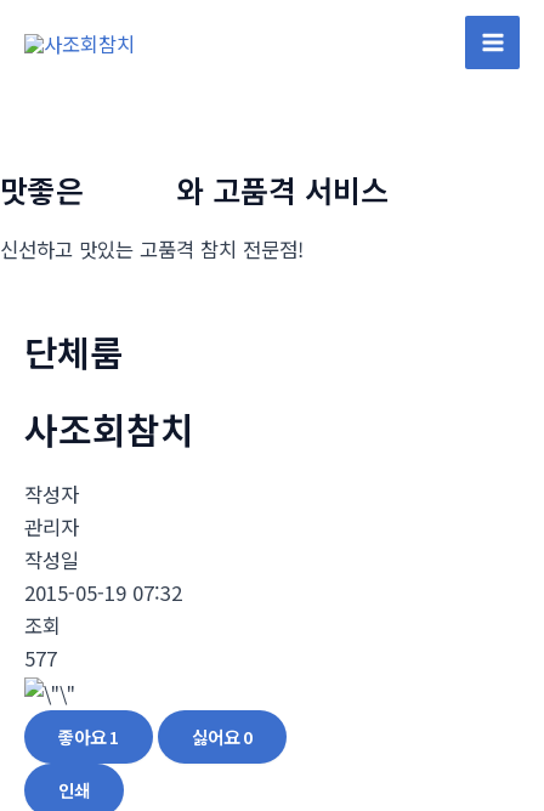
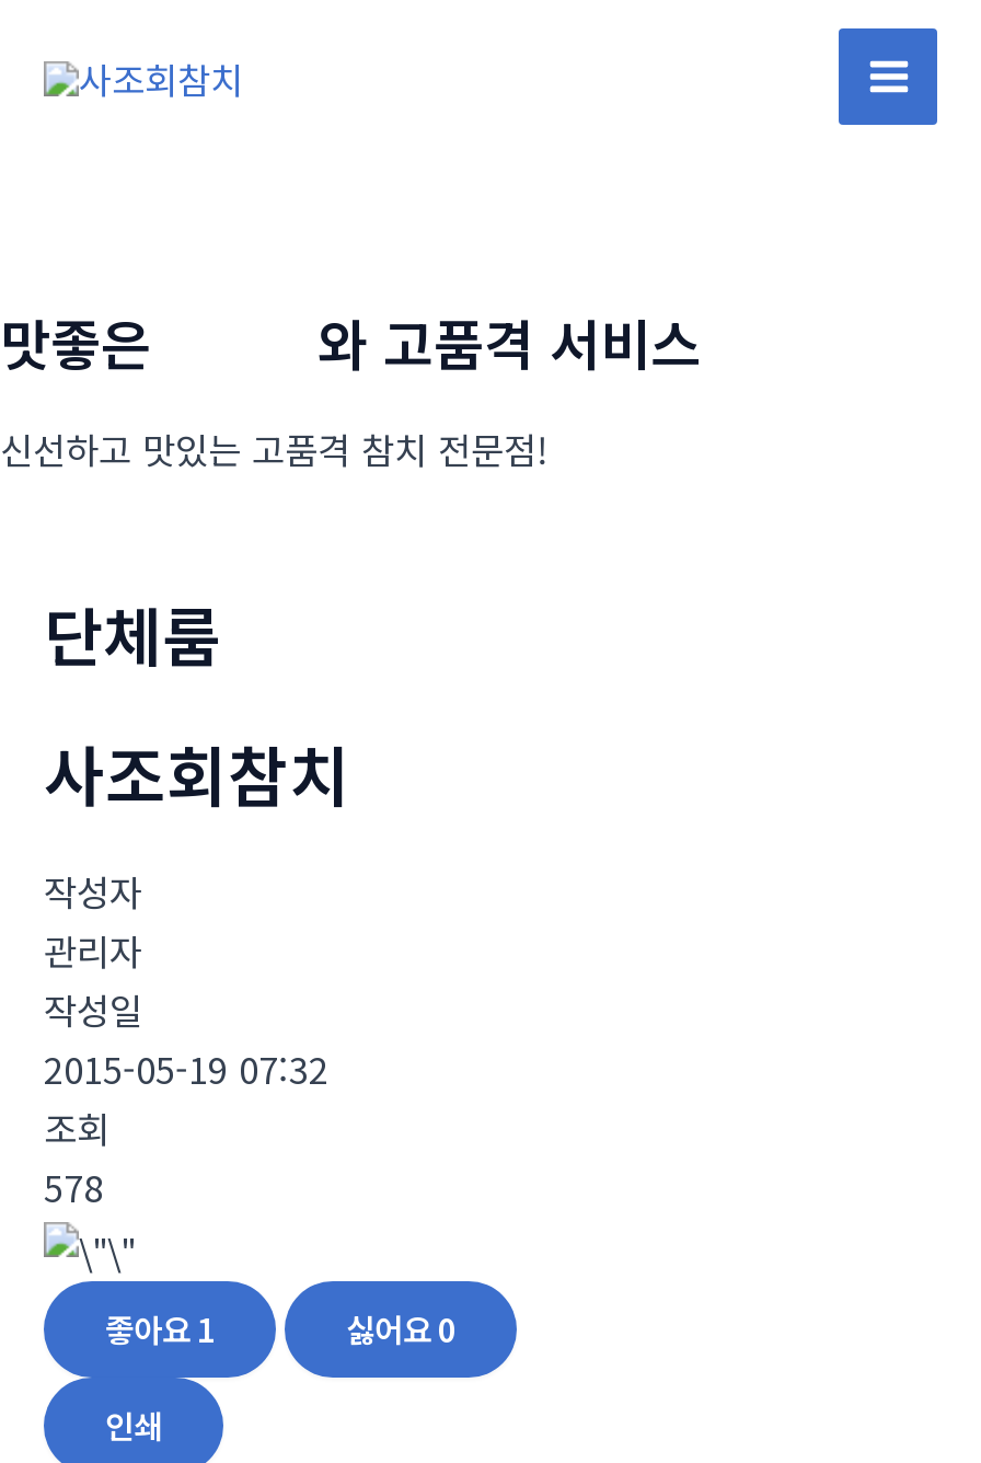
[24,643,57,672] 577 -> [44,1161,103,1213] 578

